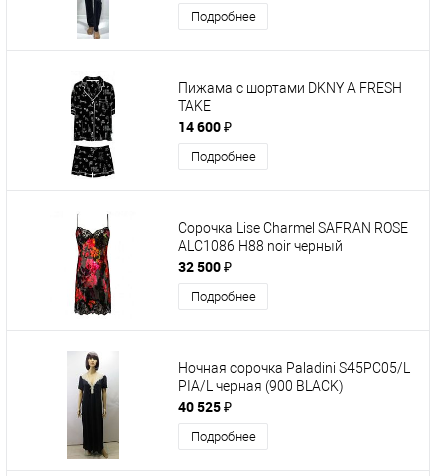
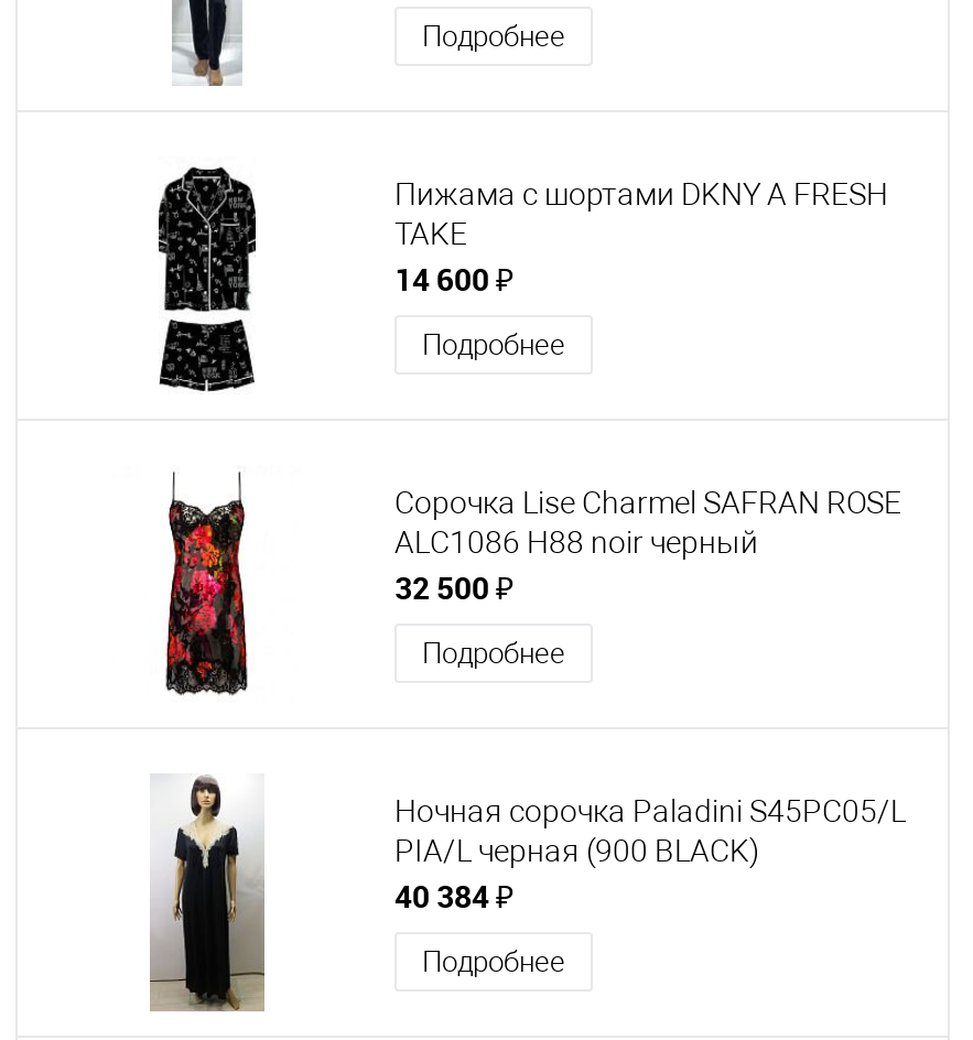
[178,397,232,416] 40 525 ₽ -> [394,875,513,917] 40 384 ₽

